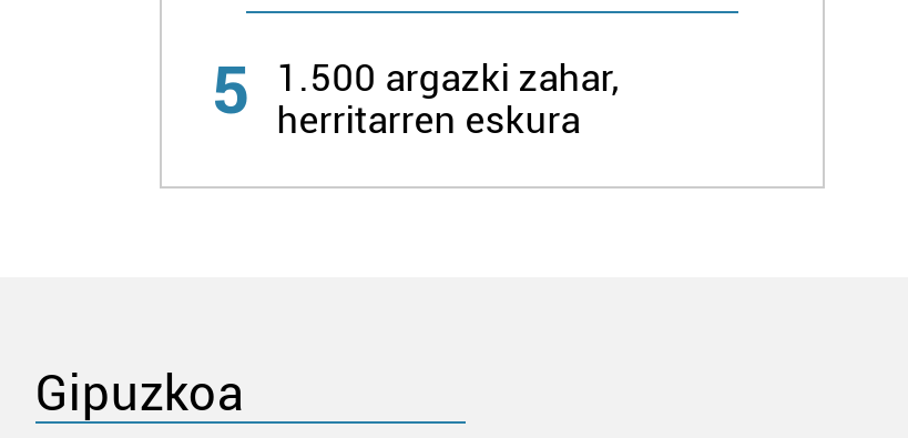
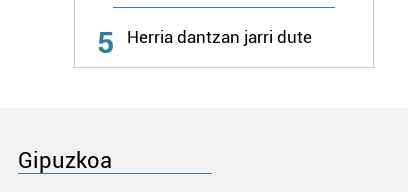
[277,56,618,142] 1.500 argazki zahar, | herritarren eskura -> [127,27,312,47] Herria dantzan jarri dute

